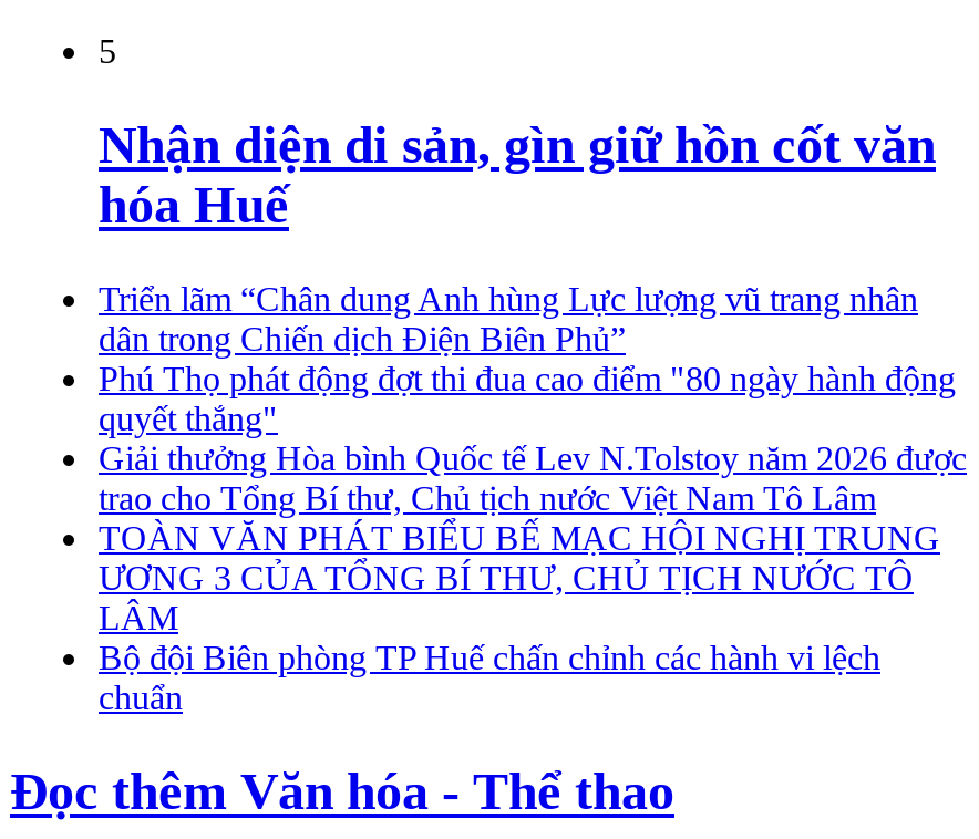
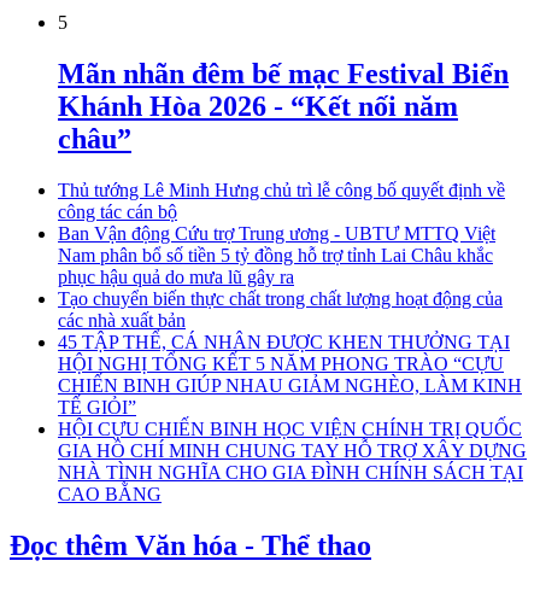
[99,116,936,233] Nhận diện di sản, gìn giữ hồn cốt văn | hóa Huế -> [58,58,509,154] Mãn nhãn đêm bế mạc Festival Biển | Khánh Hòa 2026 - “Kết nối năm | châu”
[99,280,967,716] Triển lãm “Chân dung Anh hùng Lực lượng vũ trang nhân | dân trong Chiến dịch Điện Biên Phủ” | Phú Thọ phát động đợt thi đua cao điểm "80 ngày hành động | quyết thắng" | Giải thưởng Hòa bình Quốc tế Lev N.Tolstoy năm 2026 được | trao cho Tổng Bí thư, Chủ tịch nước Việt Nam Tô Lâm | TOÀN VĂN PHÁT BIỂU BẾ MẠC HỘI NGHỊ TRUNG | ƯƠNG 3 CỦA TỔNG BÍ THƯ, CHỦ TỊCH NƯỚC TÔ | LÂM | Bộ đội Biên phòng TP Huế chấn chỉnh các hành vi lệch | chuẩn -> [58,180,527,504] Thủ tướng Lê Minh Hưng chủ trì lễ công bố quyết định về | công tác cán bộ | Ban Vận động Cứu trợ Trung ương - UBTƯ MTTQ Việt | Nam phân bổ số tiền 5 tỷ đồng hỗ trợ tỉnh Lai Châu khắc | phục hậu quả do mưa lũ gây ra | Tạo chuyển biến thực chất trong chất lượng hoạt động của | các nhà xuất bản | 45 TẬP THỂ, CÁ NHÂN ĐƯỢC KHEN THƯỞNG TẠI | HỘI NGHỊ TỔNG KẾT 5 NĂM PHONG TRÀO “CỰU | CHIẾN BINH GIÚP NHAU GIẢM NGHÈO, LÀM KINH | TẾ GIỎI” | HỘI CỰU CHIẾN BINH HỌC VIỆN CHÍNH TRỊ QUỐC | GIA HỒ CHÍ MINH CHUNG TAY HỖ TRỢ XÂY DỰNG | NHÀ TÌNH NGHĨA CHO GIA ĐÌNH CHÍNH SÁCH TẠI | CAO BẰNG

